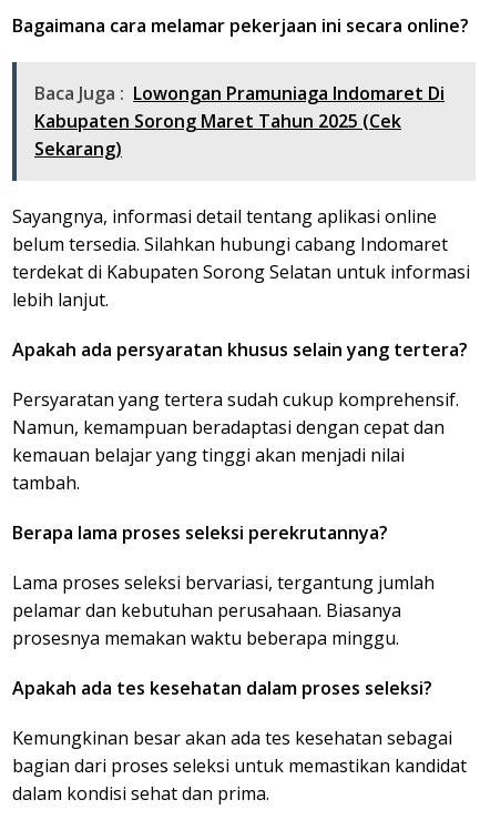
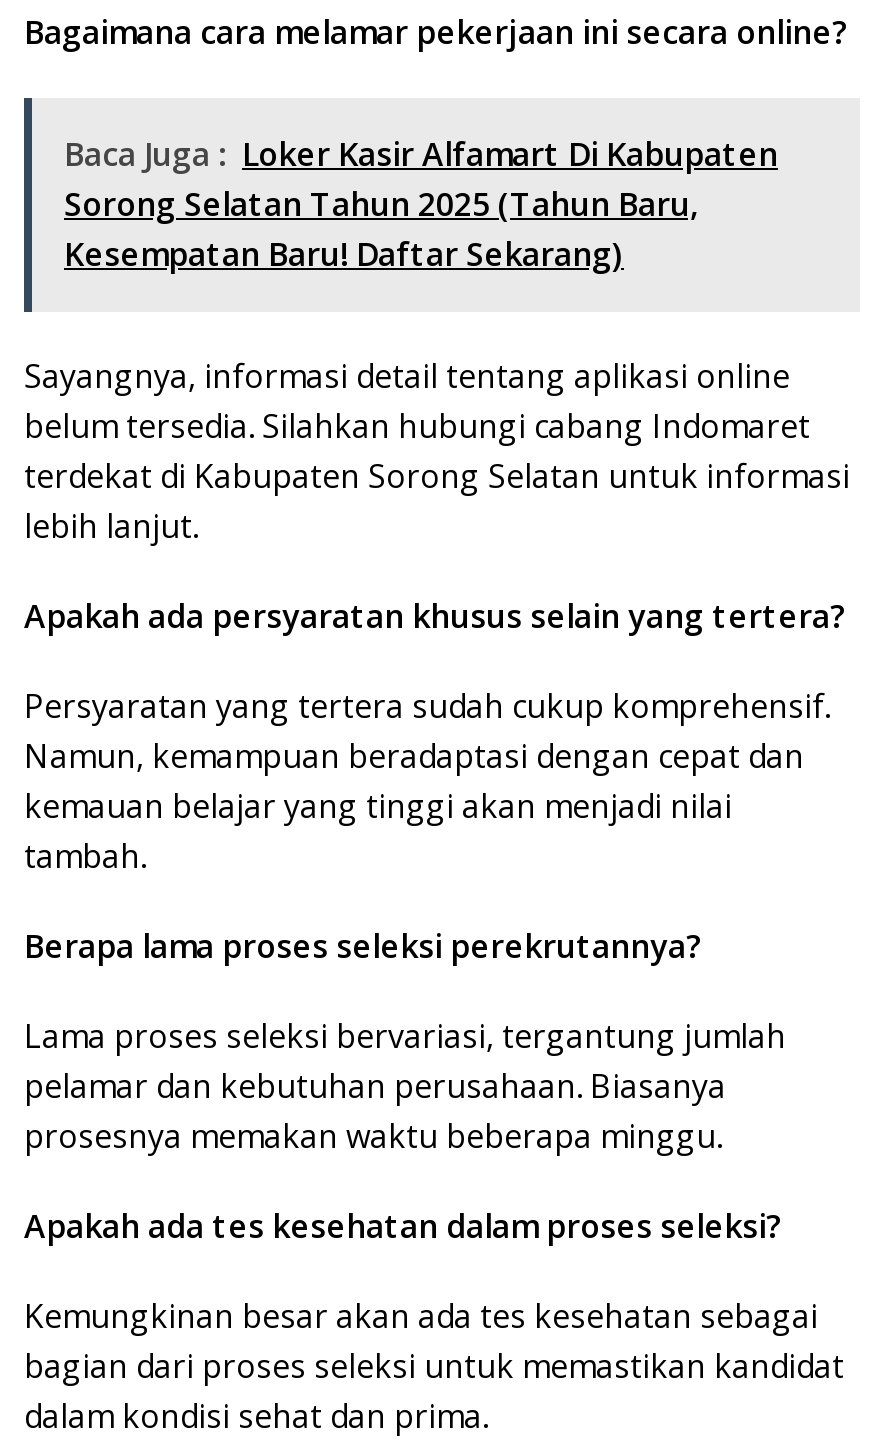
[34,81,445,161] Baca Juga : Lowongan Pramuniaga Indomaret Di | Kabupaten Sorong Maret Tahun 2025 (Cek | Sekarang) -> [64,133,778,277] Baca Juga : Loker Kasir Alfamart Di Kabupaten | Sorong Selatan Tahun 2025 (Tahun Baru, | Kesempatan Baru! Daftar Sekarang)

